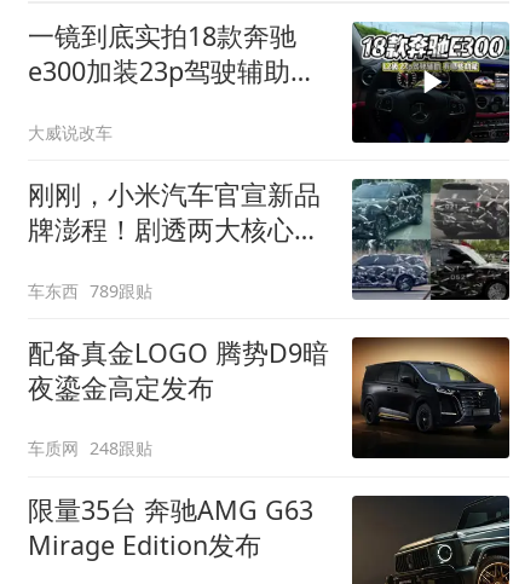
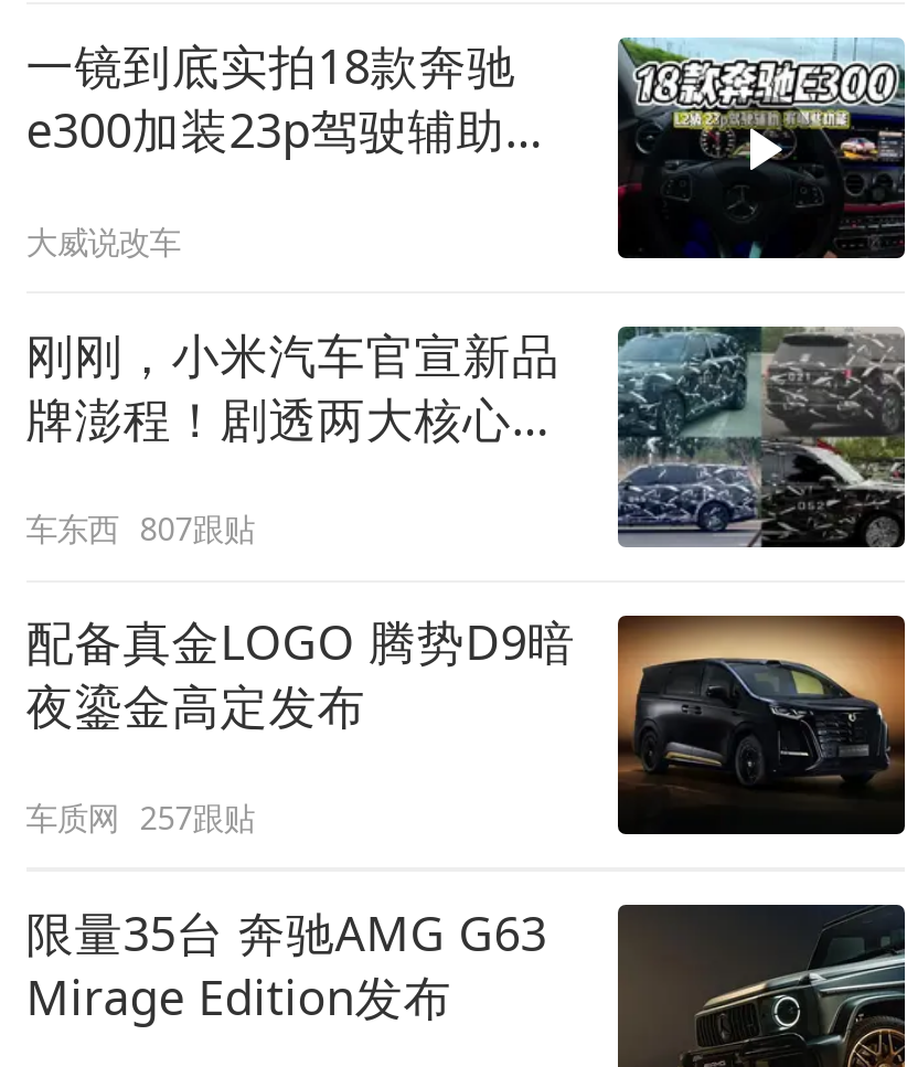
[27,279,153,302] 车东西 789跟贴 -> [26,508,254,549] 车东西 807跟贴
[27,437,153,460] 车质网 248跟贴 -> [26,796,254,838] 车质网 257跟贴

